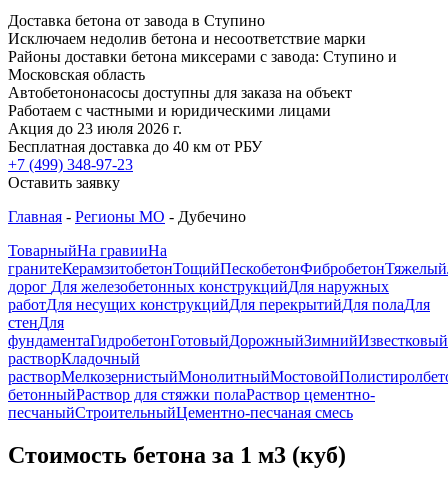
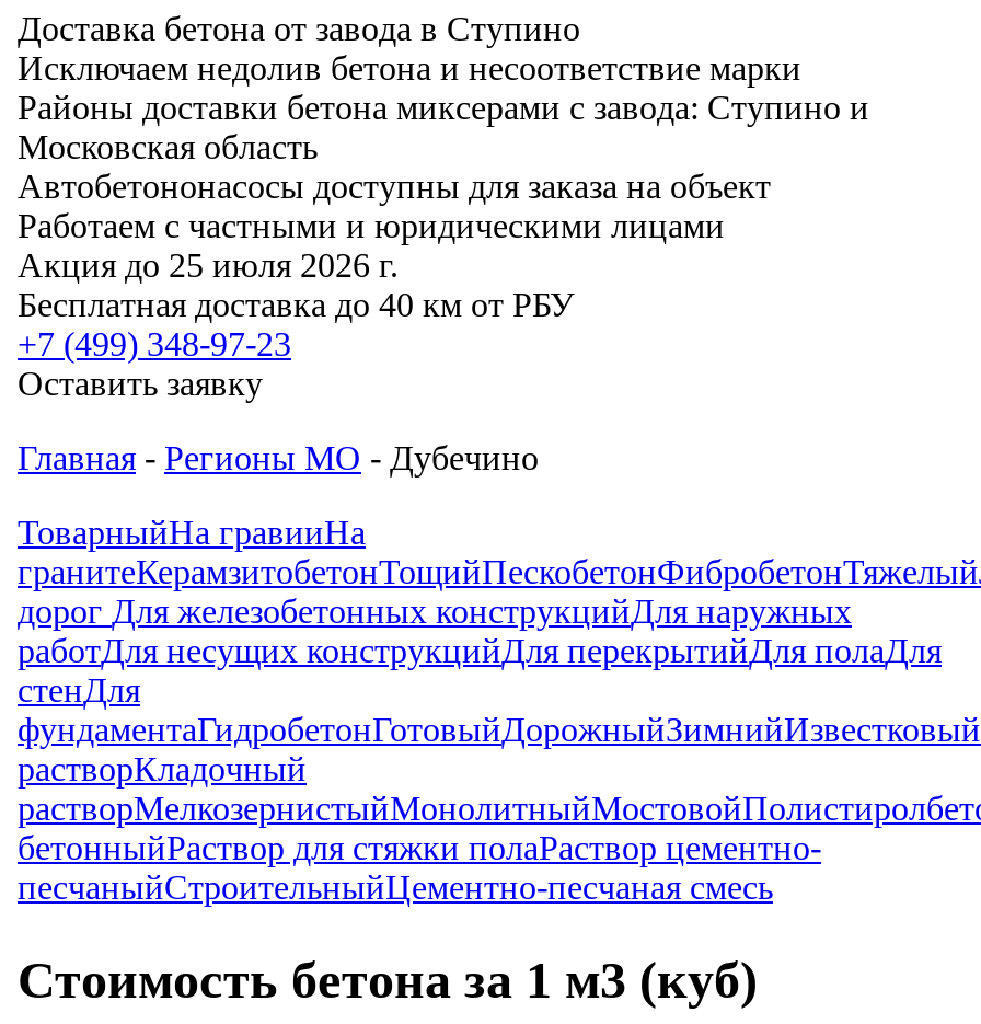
[8,120,182,137] Акция до 23 июля 2026 г. -> [18,246,399,283] Акция до 25 июля 2026 г.

